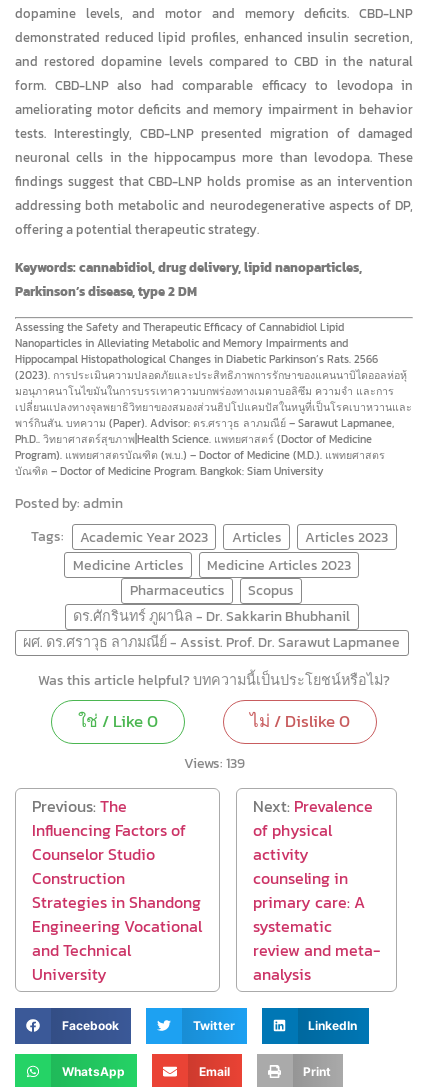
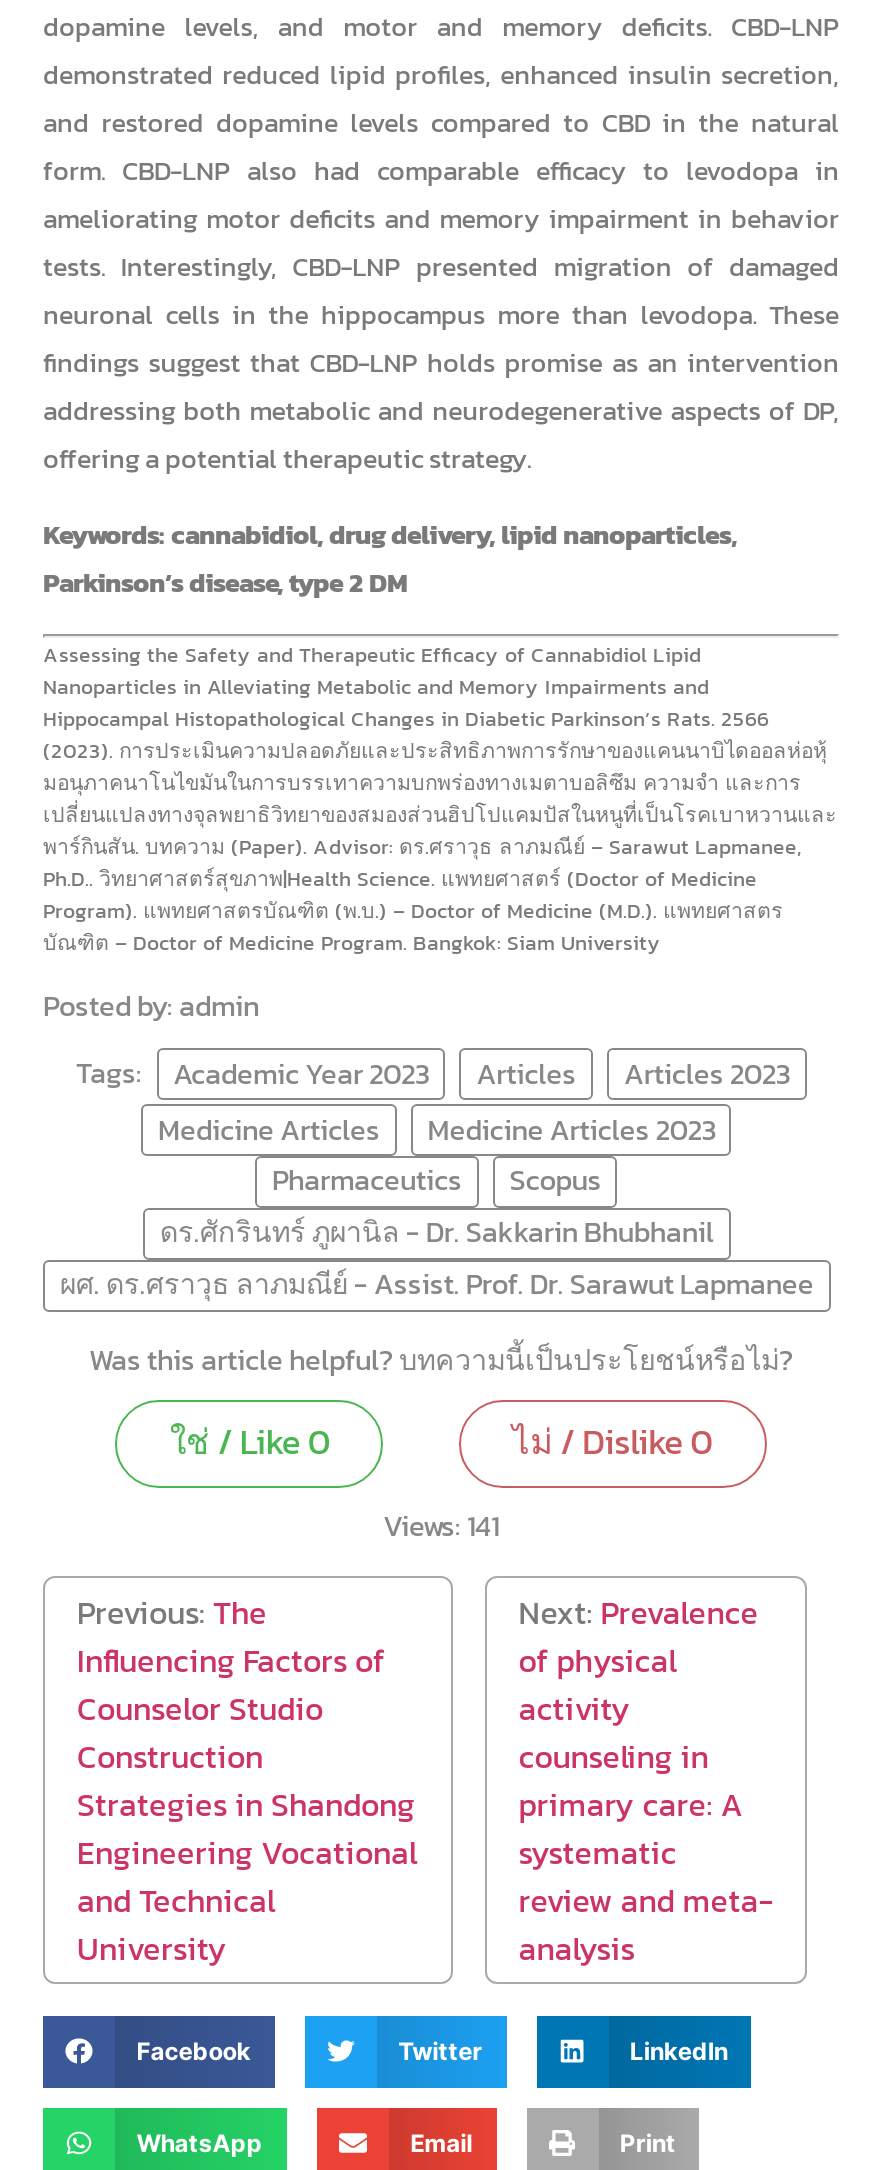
[183,751,244,773] Views: 139 -> [383,1503,499,1547] Views: 141

